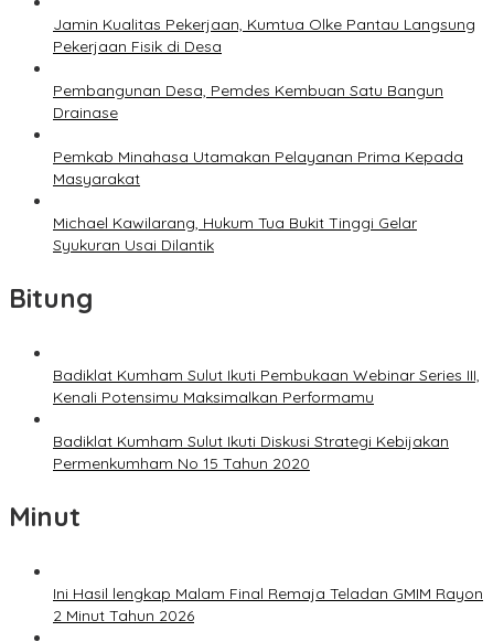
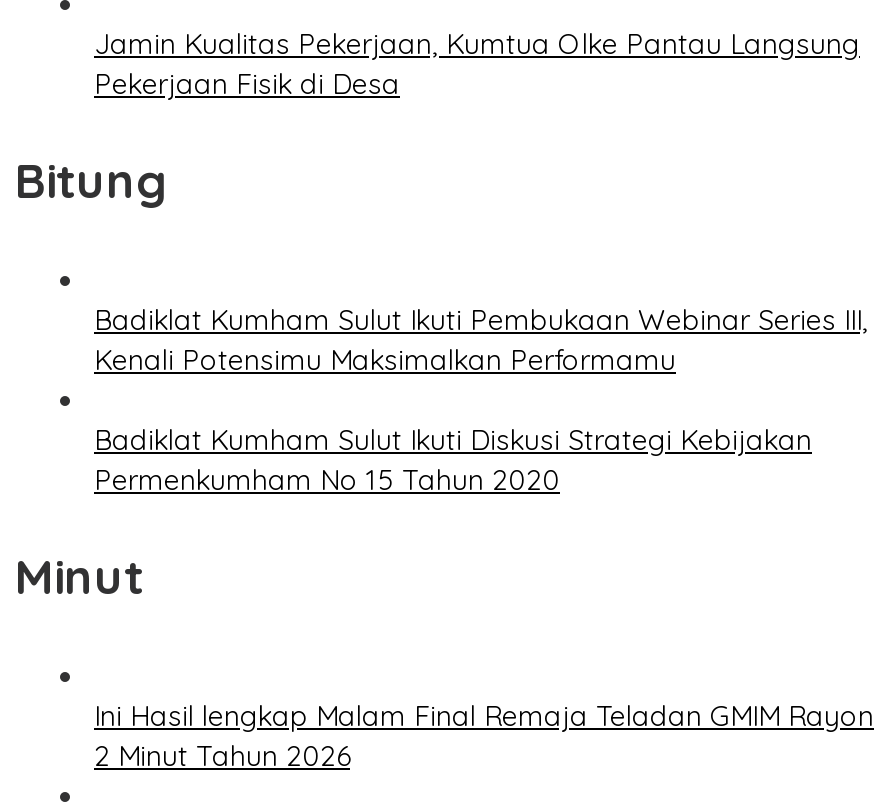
[53,80,463,254] Pembangunan Desa, Pemdes Kembuan Satu Bangun | Drainase | Pemkab Minahasa Utamakan Pelayanan Prima Kepada | Masyarakat | Michael Kawilarang, Hukum Tua Bukit Tinggi Gelar | Syukuran Usai Dilantik -> none

